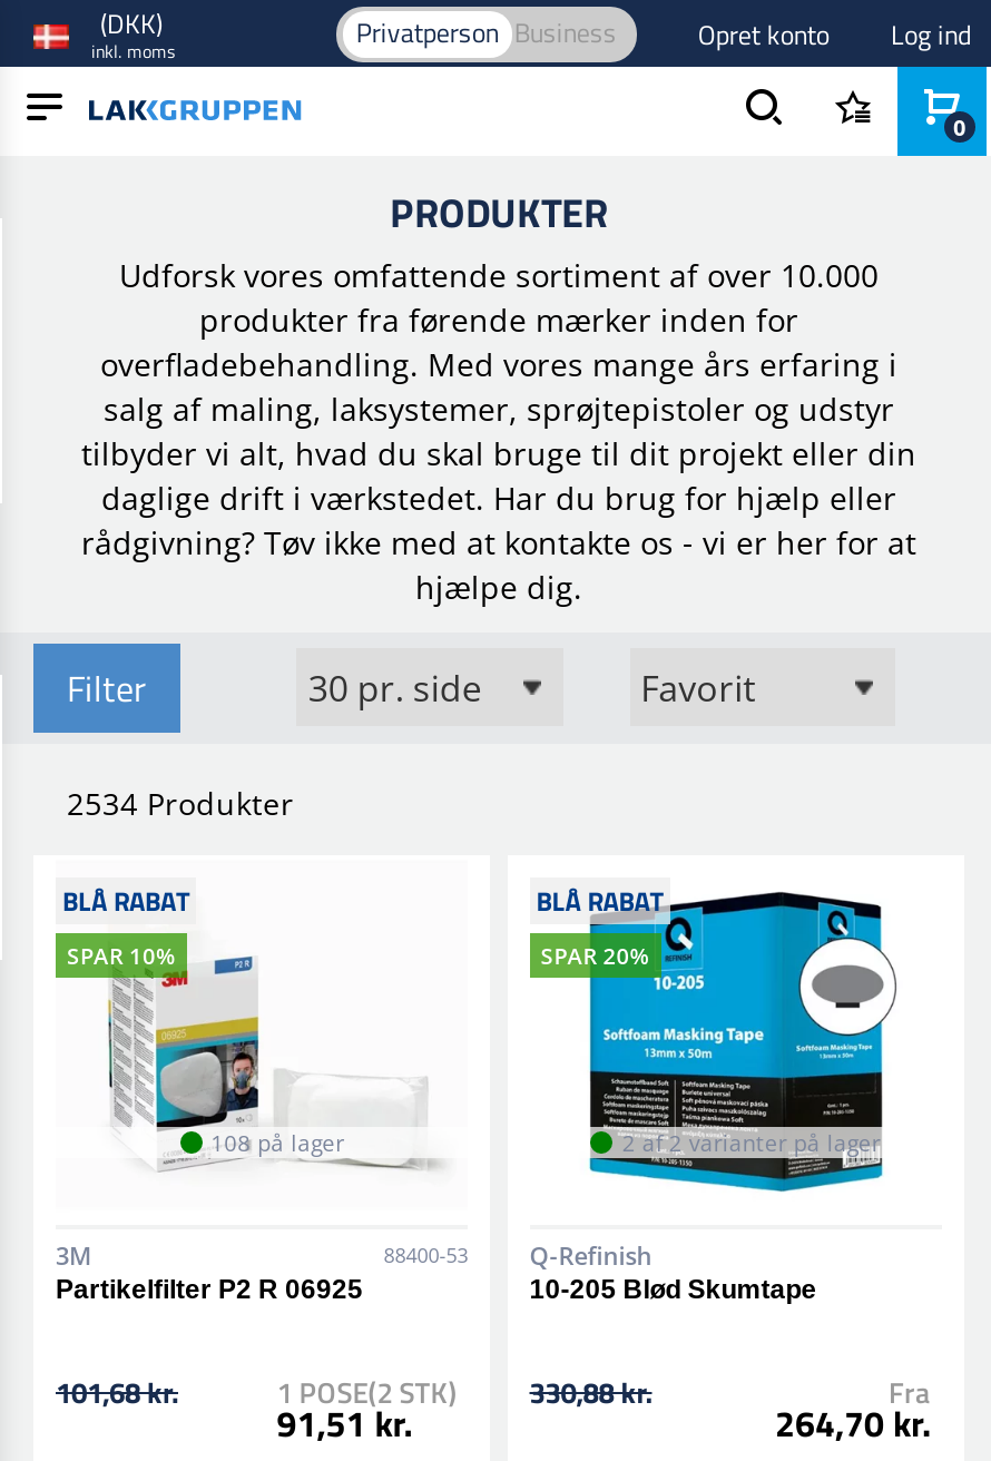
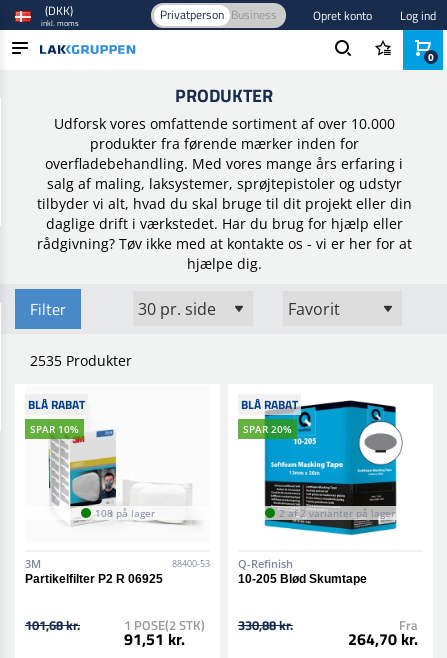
[67,782,294,824] 2534 Produkter -> [30,351,132,370] 2535 Produkter

